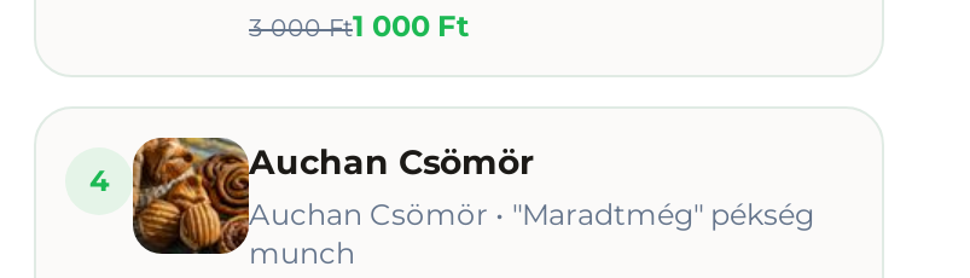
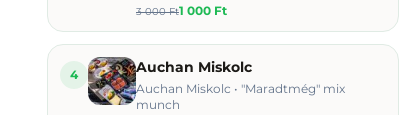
[133,138,534,256] [image] | Auchan Csömör -> [88,56,252,106] [image] | Auchan Miskolc
[249,196,814,232] Auchan Csömör • "Maradtmég" pékség -> [136,81,345,96] Auchan Miskolc • "Maradtmég" mix

